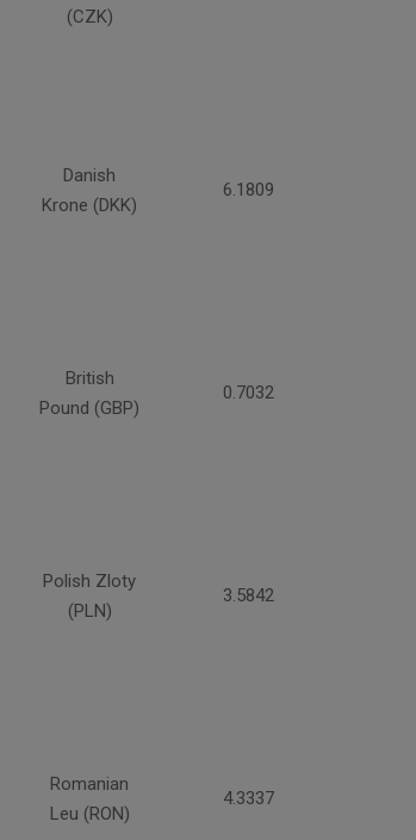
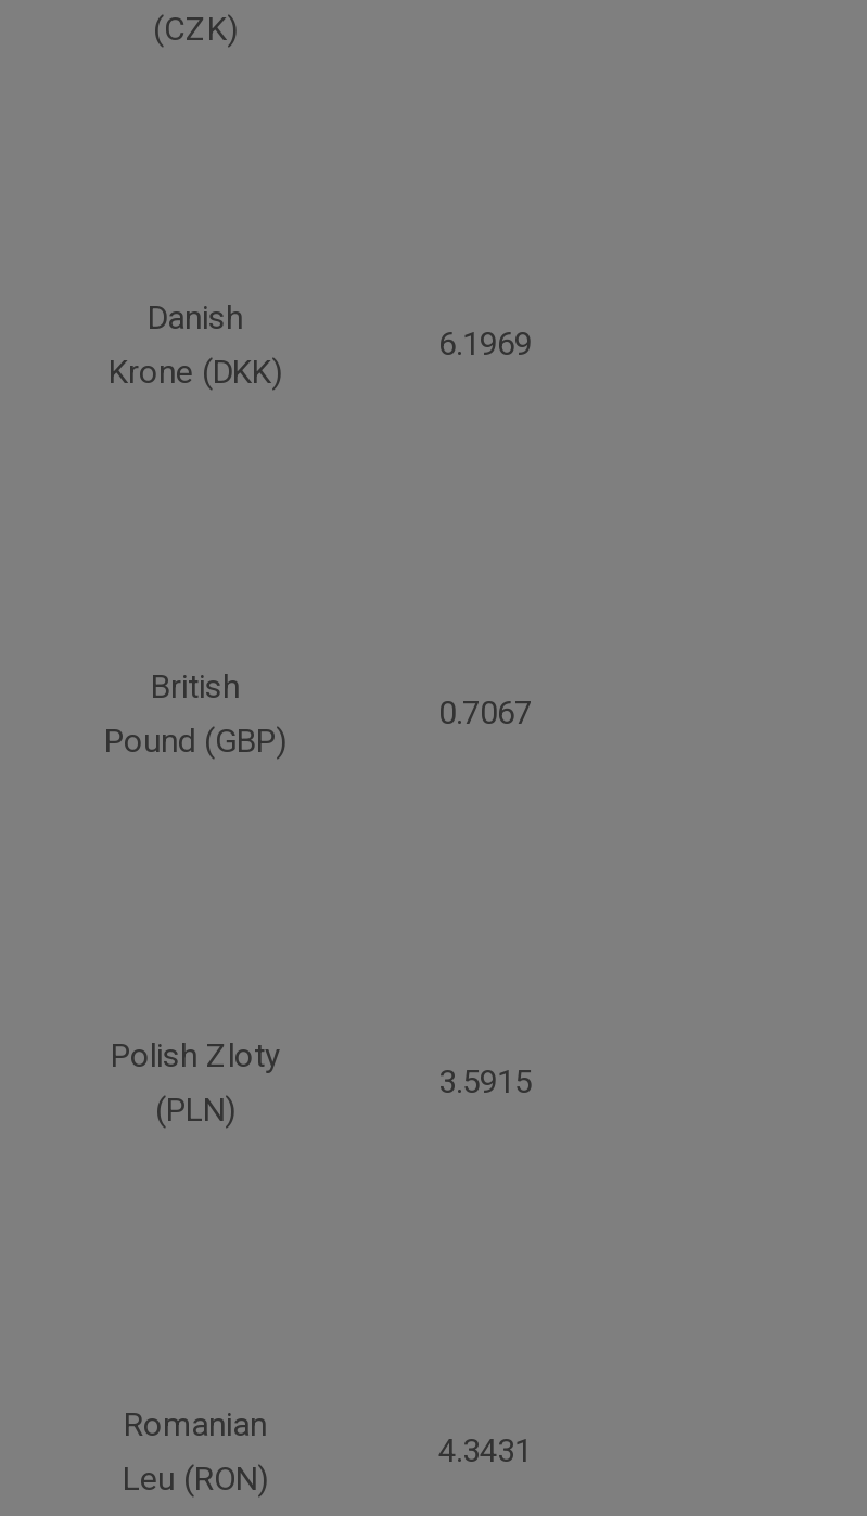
[223,179,274,201] 6.1809 -> [438,325,532,364] 6.1969
[223,382,274,403] 0.7032 -> [438,694,532,733] 0.7067
[223,585,274,606] 3.5842 -> [438,1063,532,1102] 3.5915
[223,788,274,809] 4.3337 -> [438,1432,532,1471] 4.3431

